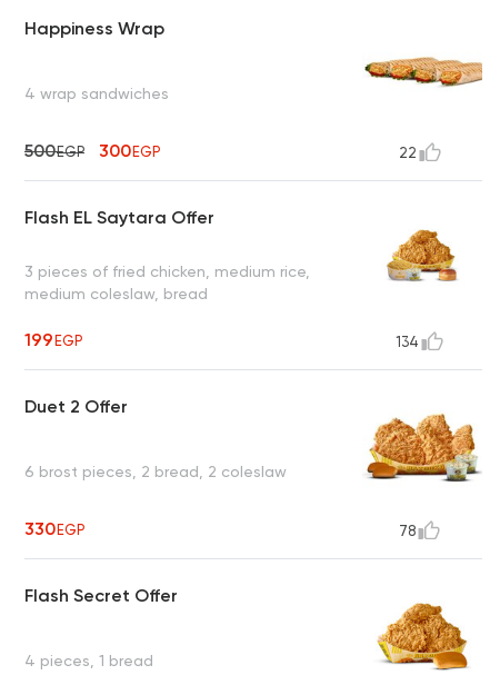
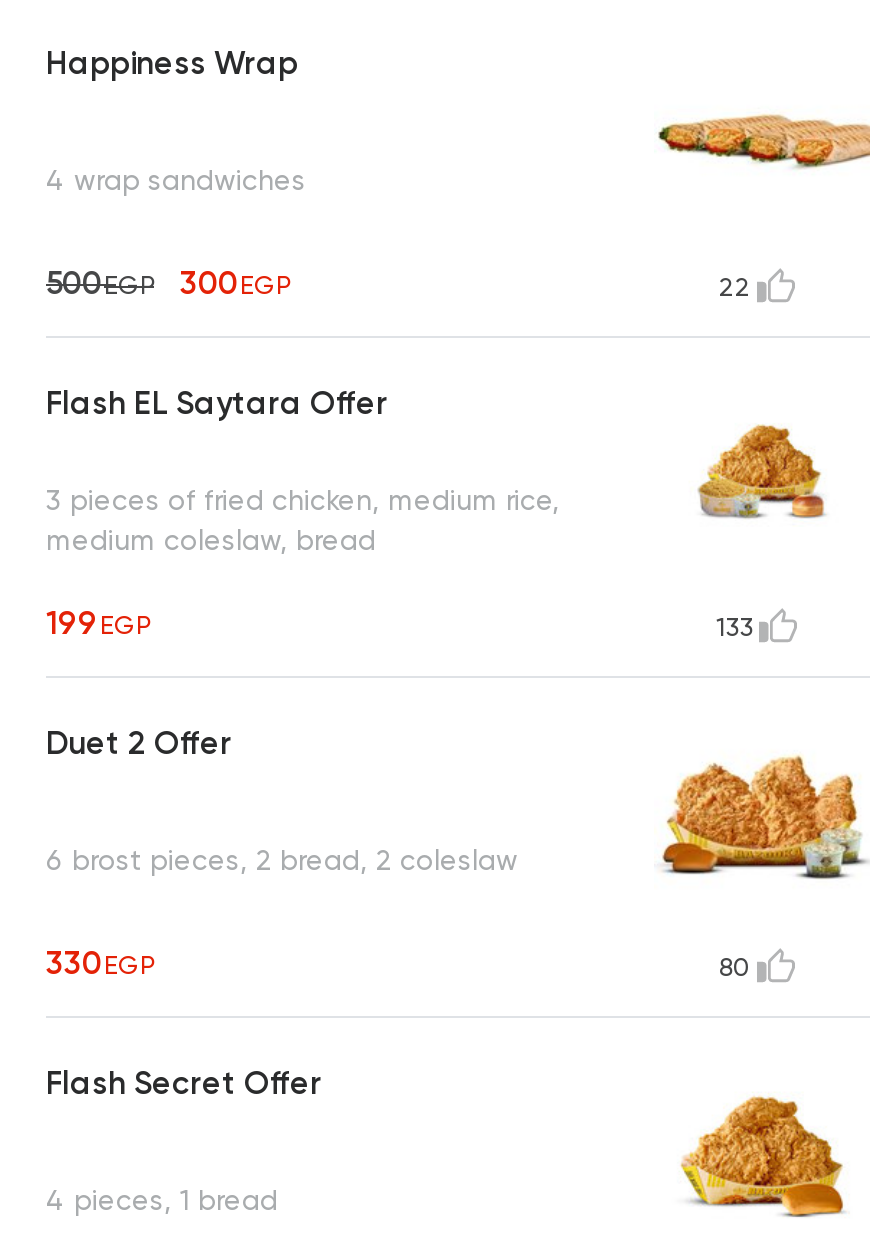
[396,334,419,351] 134 -> [716,613,754,643] 133
[399,523,416,540] 78 -> [719,953,751,983] 80

